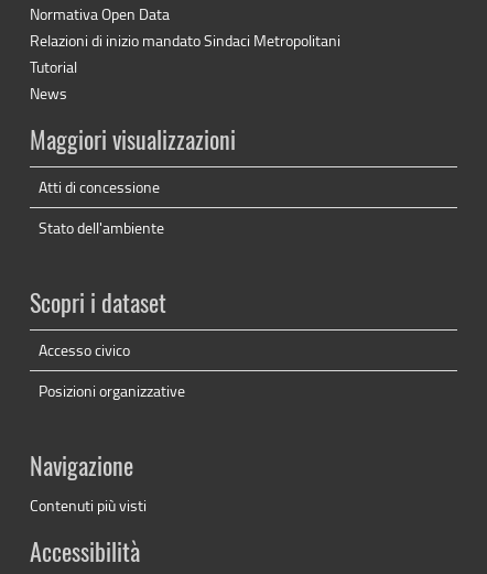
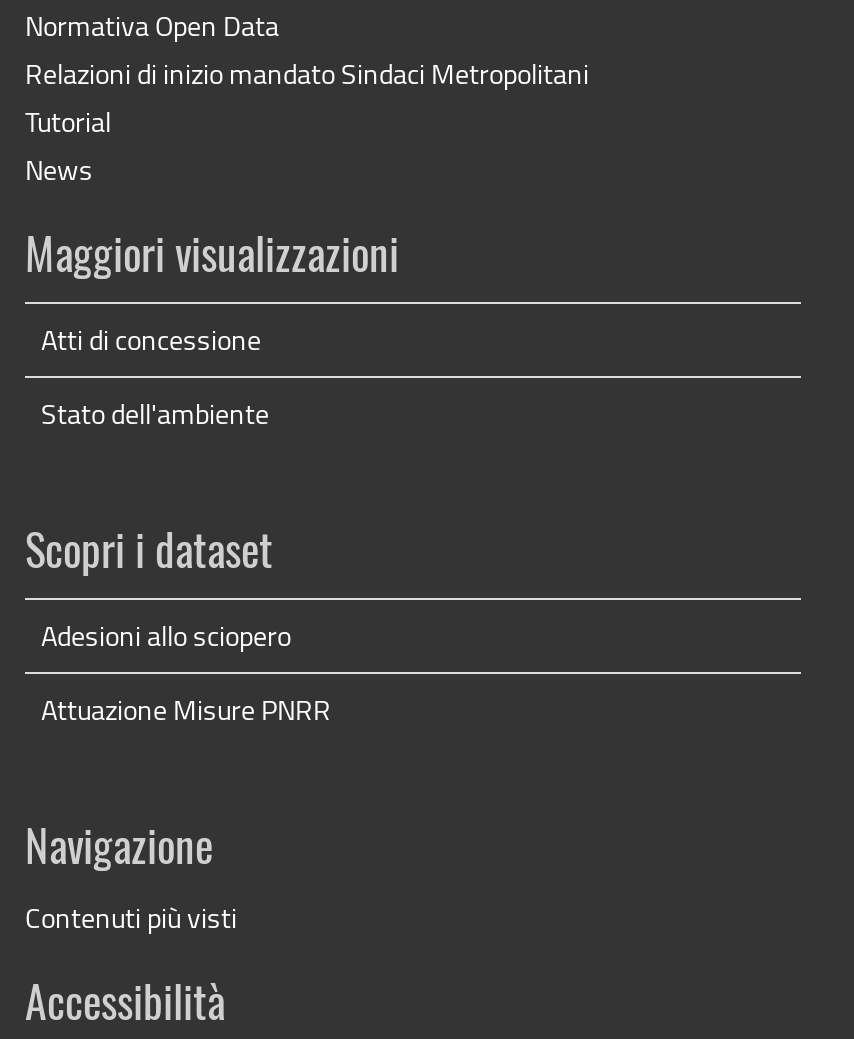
[39,340,130,360] Accesso civico -> [41,616,291,654] Adesioni allo sciopero
[39,380,185,401] Posizioni organizzative -> [41,690,331,728] Attuazione Misure PNRR

